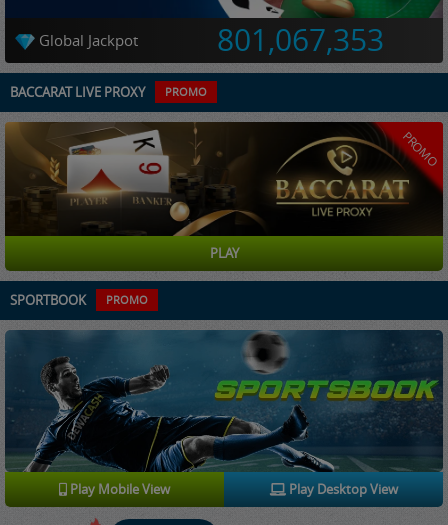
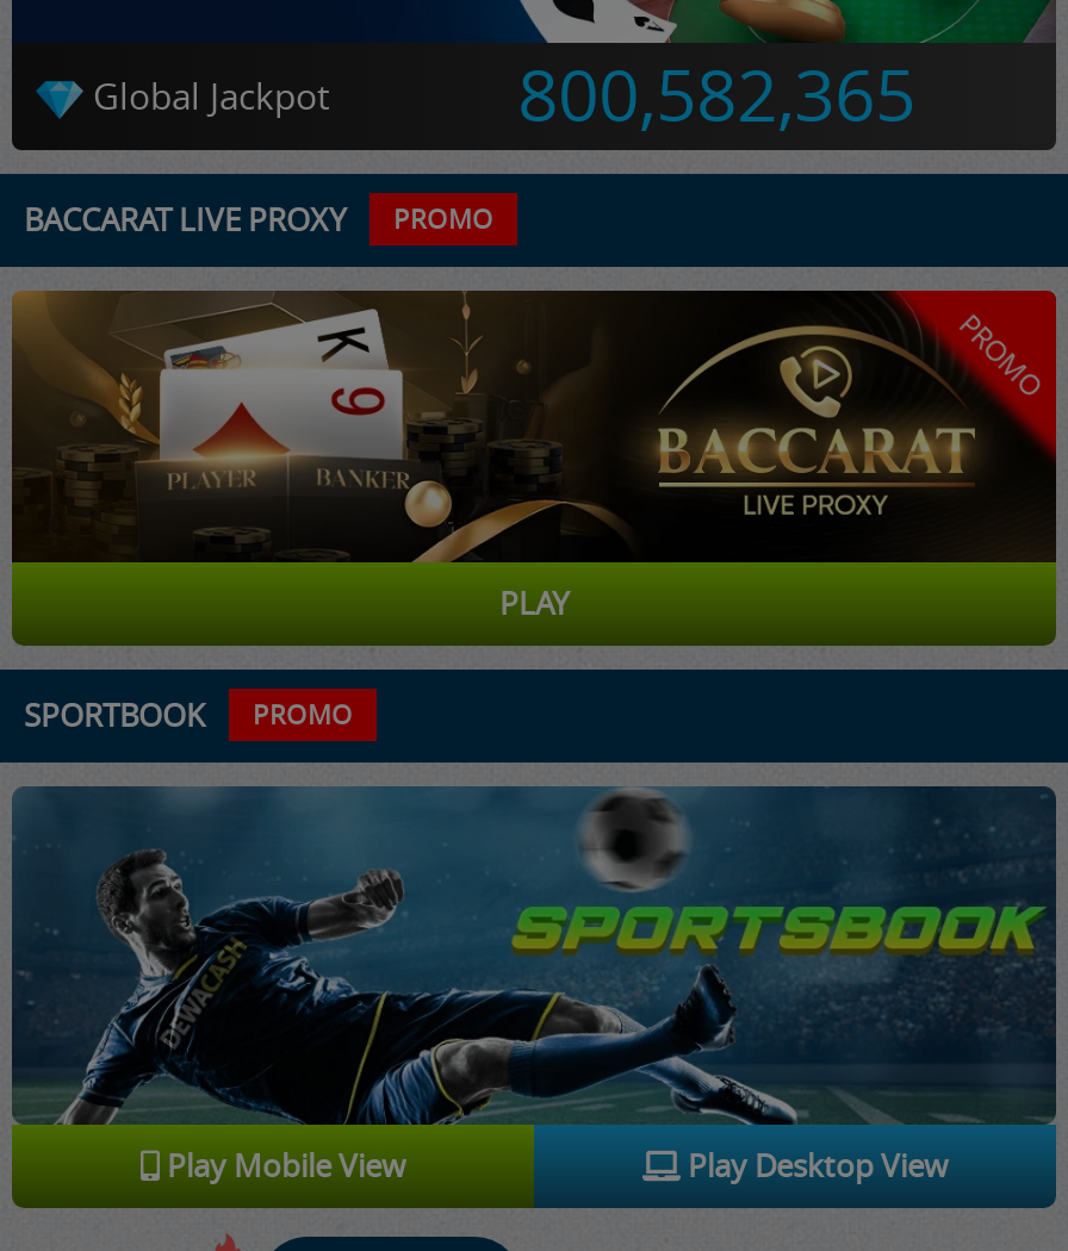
[217,19,384,59] 801,067,353 -> [518,46,916,142] 800,582,365

